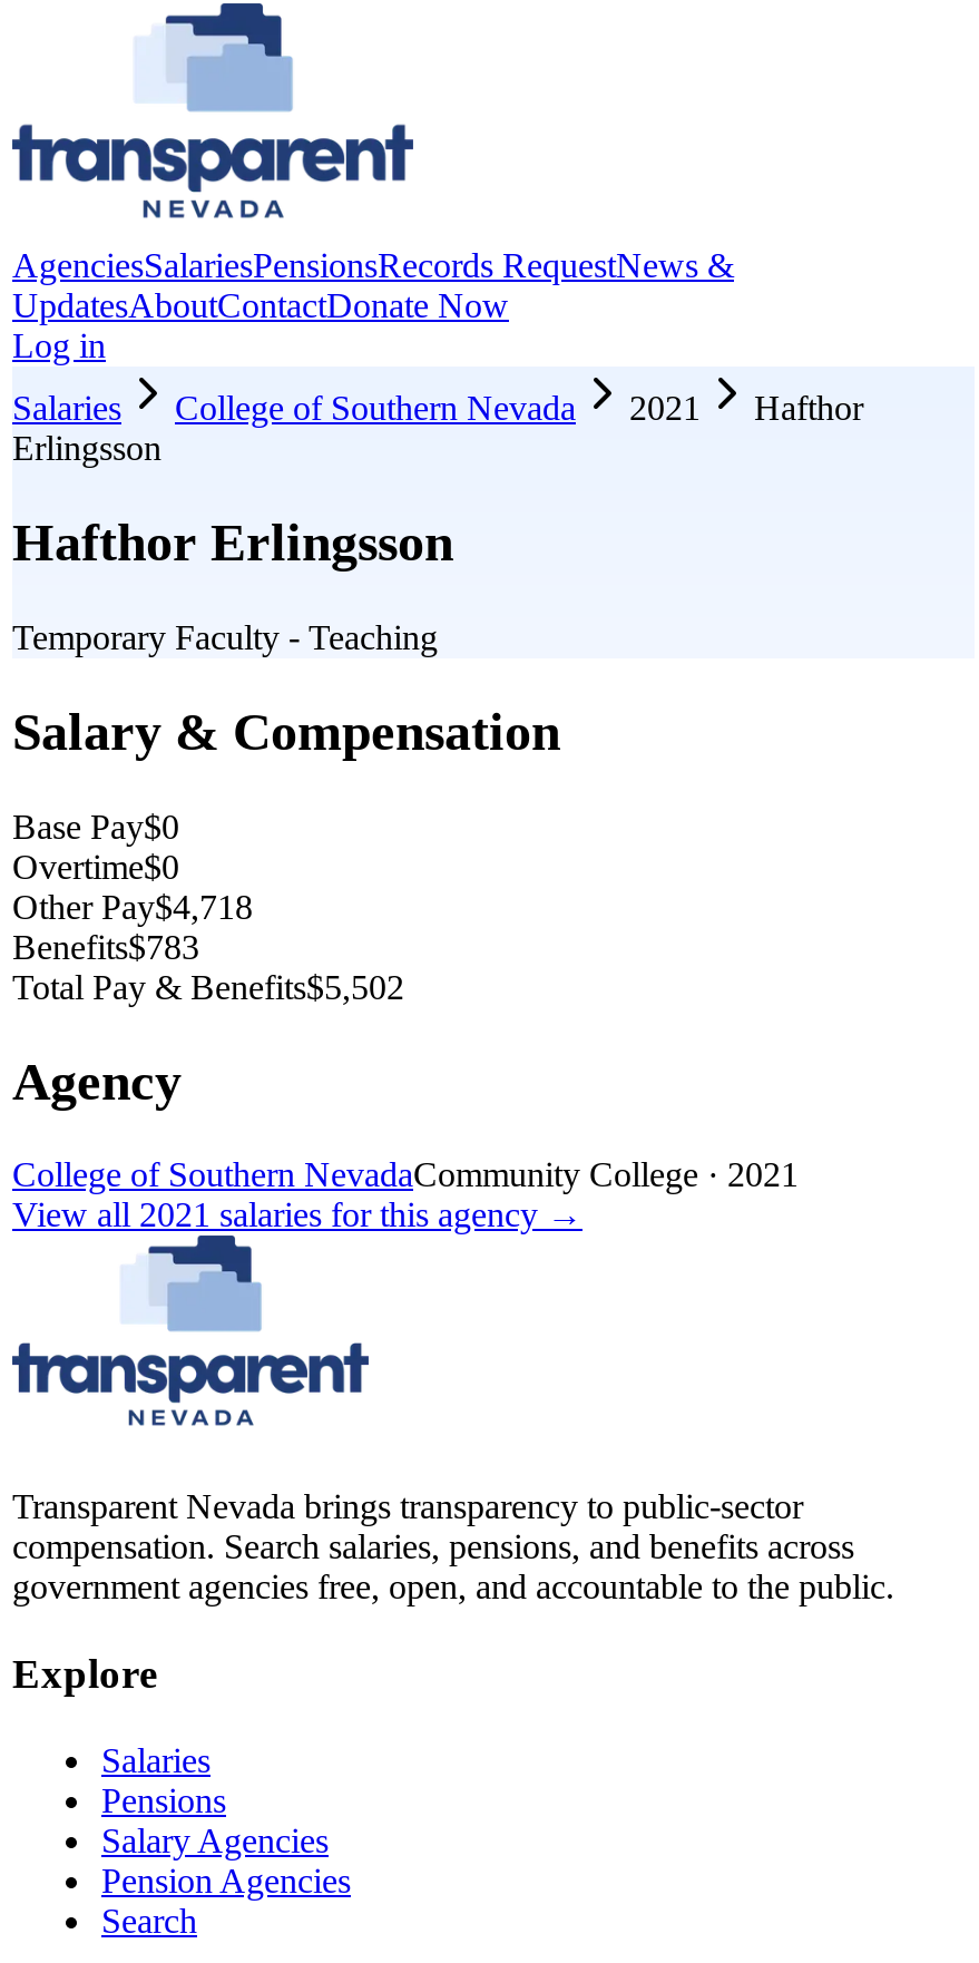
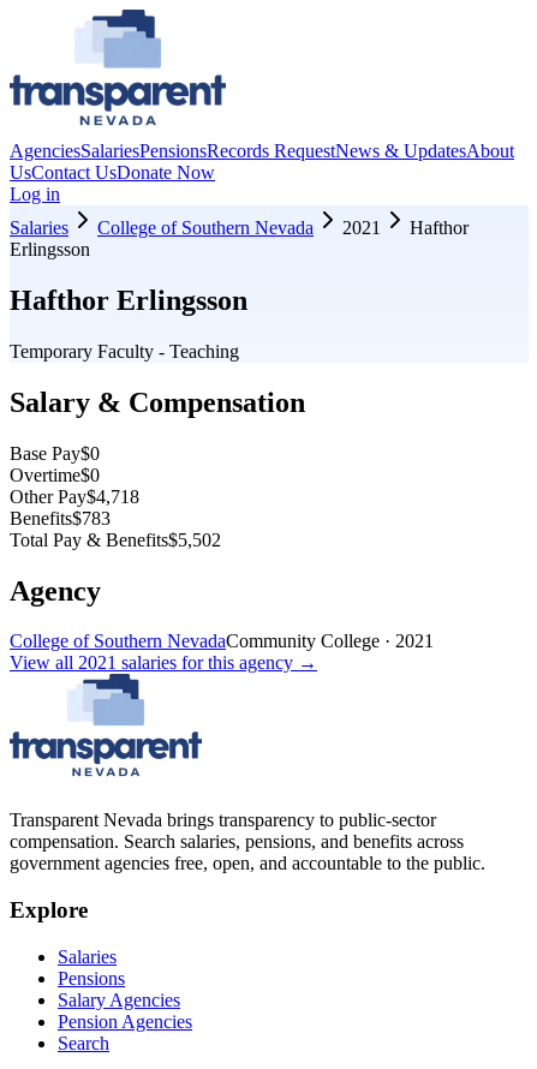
[12,246,734,324] AgenciesSalariesPensionsRecords RequestNews & | UpdatesAboutContactDonate Now -> [10,141,514,183] AgenciesSalariesPensionsRecords RequestNews & UpdatesAbout | UsContact UsDonate Now

